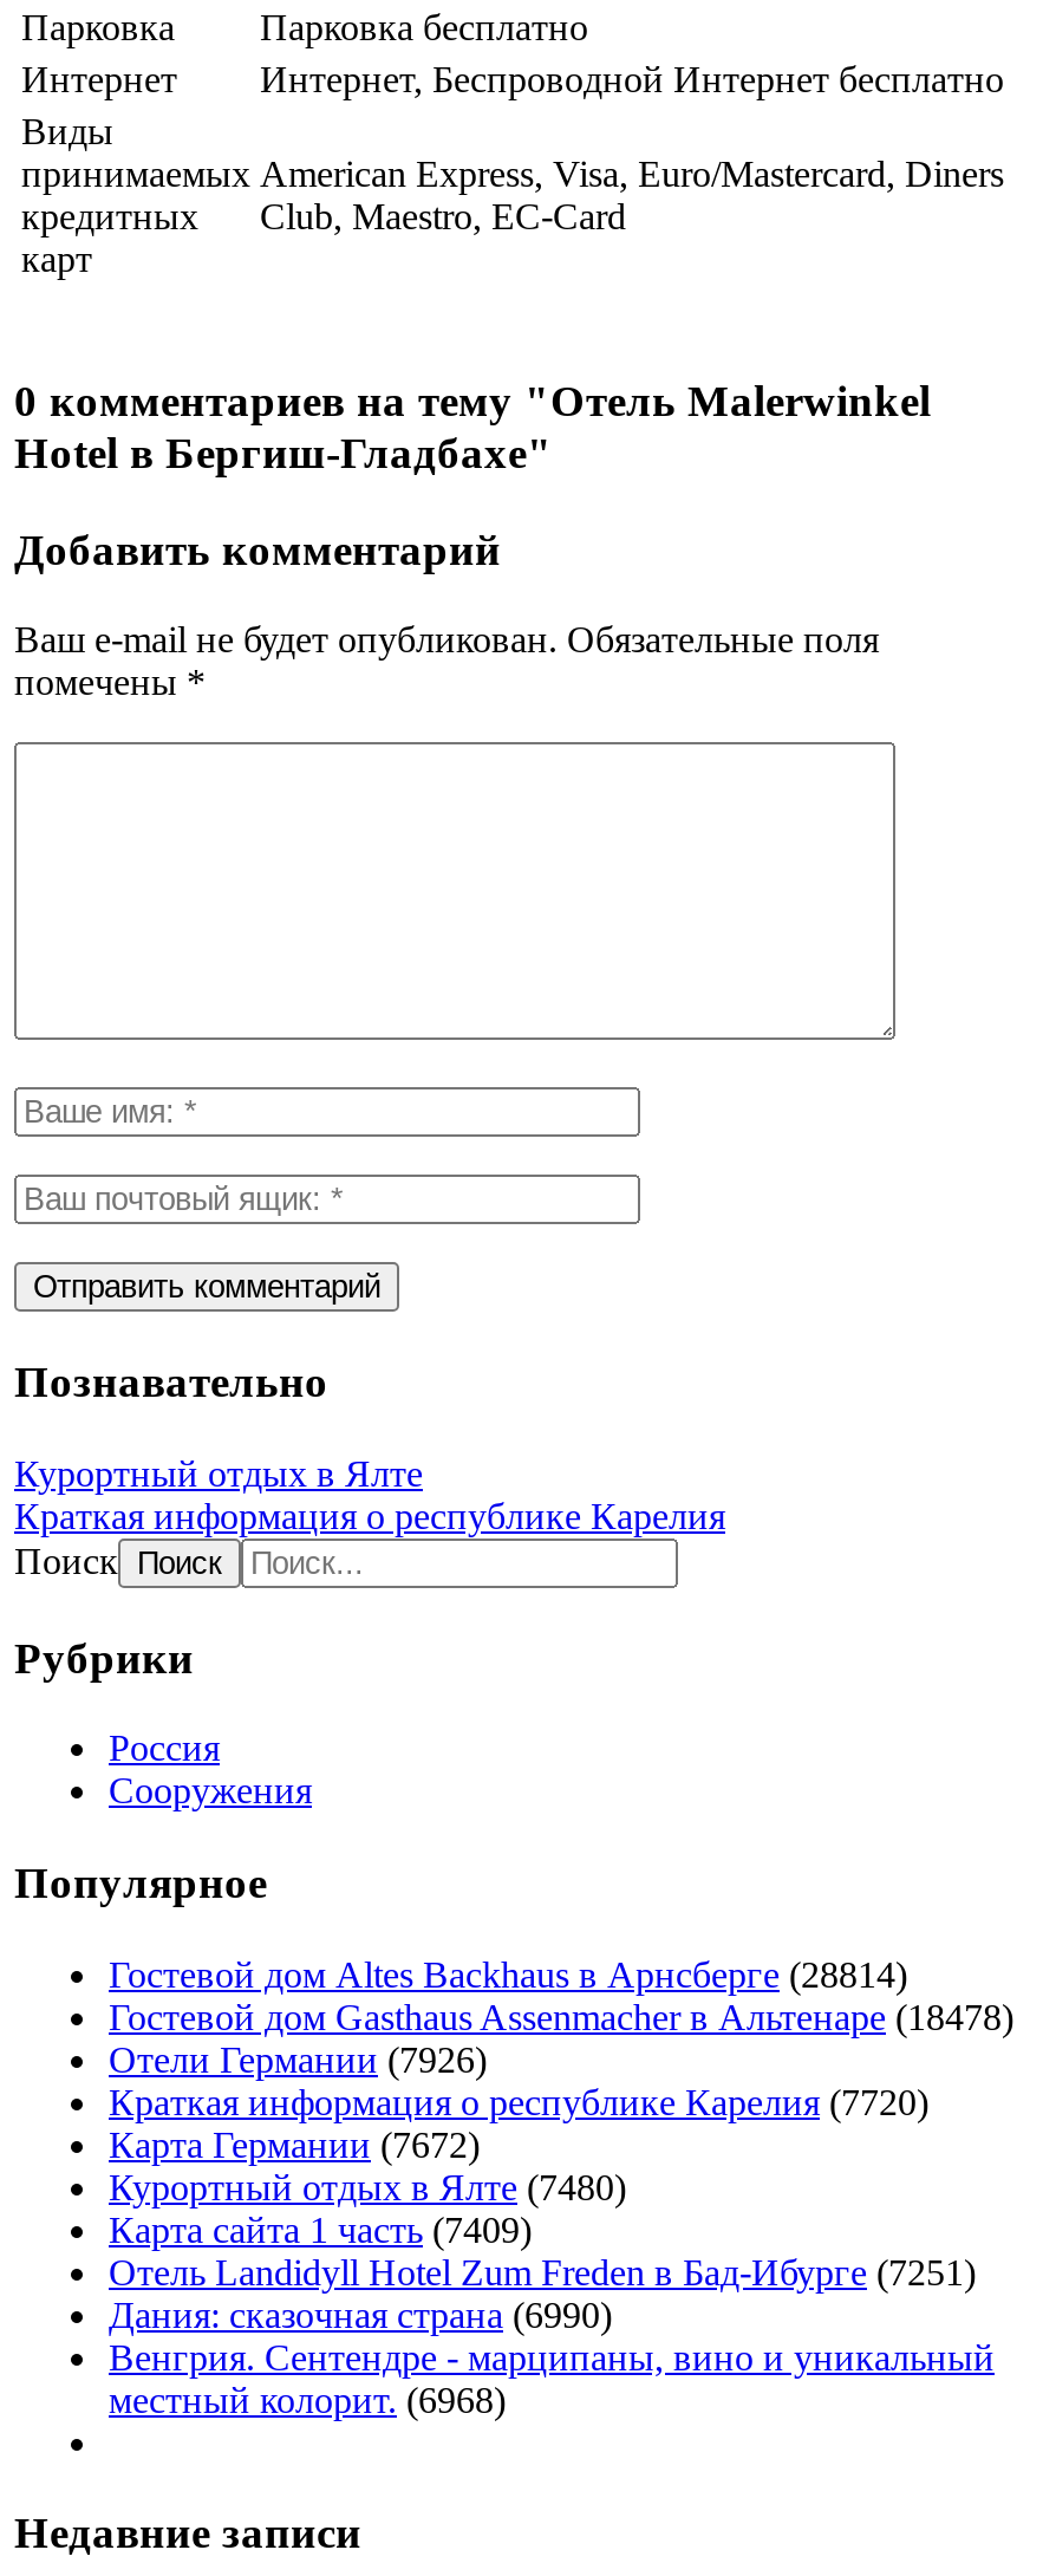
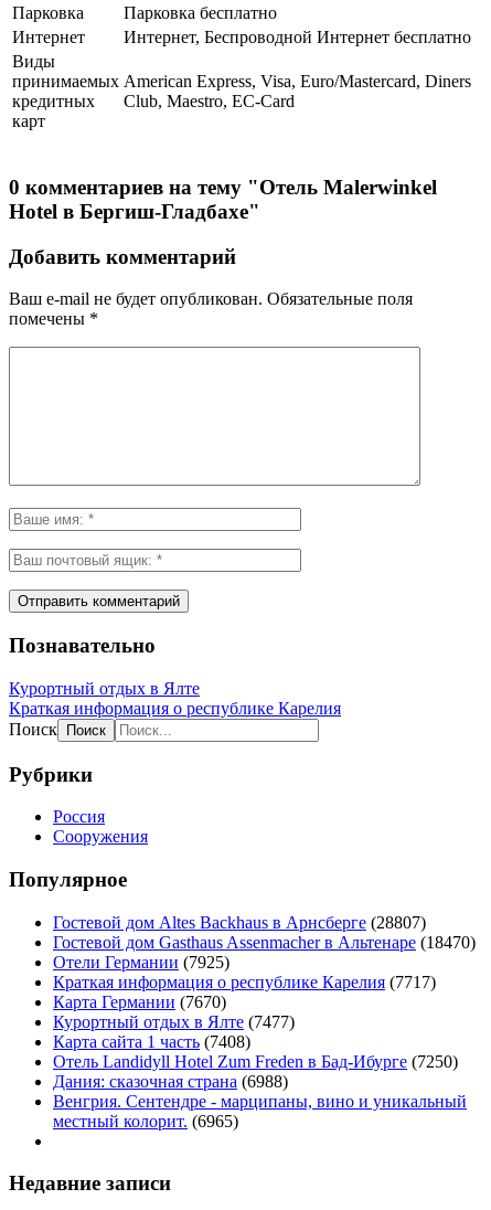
[109,1954,907,1994] Гостевой дом Altes Backhaus в Арнсберге (28814) -> [53,913,426,931] Гостевой дом Altes Backhaus в Арнсберге (28807)
[109,1996,1013,2036] Гостевой дом Gasthaus Assenmacher в Альтенаре (18478) -> [53,933,476,951] Гостевой дом Gasthaus Assenmacher в Альтенаре (18470)
[109,2039,487,2079] Отели Германии (7926) -> [53,952,230,971] Отели Германии (7925)
[109,2081,928,2122] Краткая информация о республике Карелия (7720) -> [53,972,436,991] Краткая информация о республике Карелия (7717)
[109,2124,480,2164] Карта Германии (7672) -> [53,992,226,1011] Карта Германии (7670)
[109,2166,626,2207] Курортный отдых в Ялте (7480) -> [53,1012,295,1031] Курортный отдых в Ялте (7477)
[109,2209,532,2249] Карта сайта 1 часть (7409) -> [53,1032,250,1051] Карта сайта 1 часть (7408)
[109,2252,976,2292] Отель Landidyll Hotel Zum Freden в Бад-Ибурге (7251) -> [53,1052,458,1071] Отель Landidyll Hotel Zum Freden в Бад-Ибурге (7250)
[109,2294,612,2334] Дания: сказочная страна (6990) -> [53,1072,288,1090] Дания: сказочная страна (6988)
[109,2379,506,2419] местный колорит.(6968) -> [53,1111,238,1130] местный колорит.(6965)

